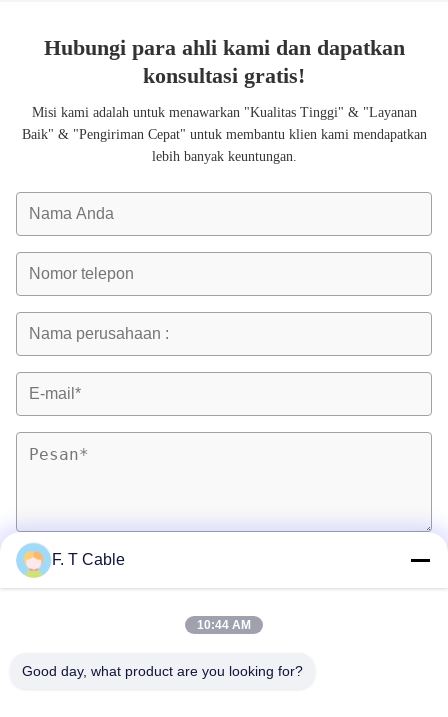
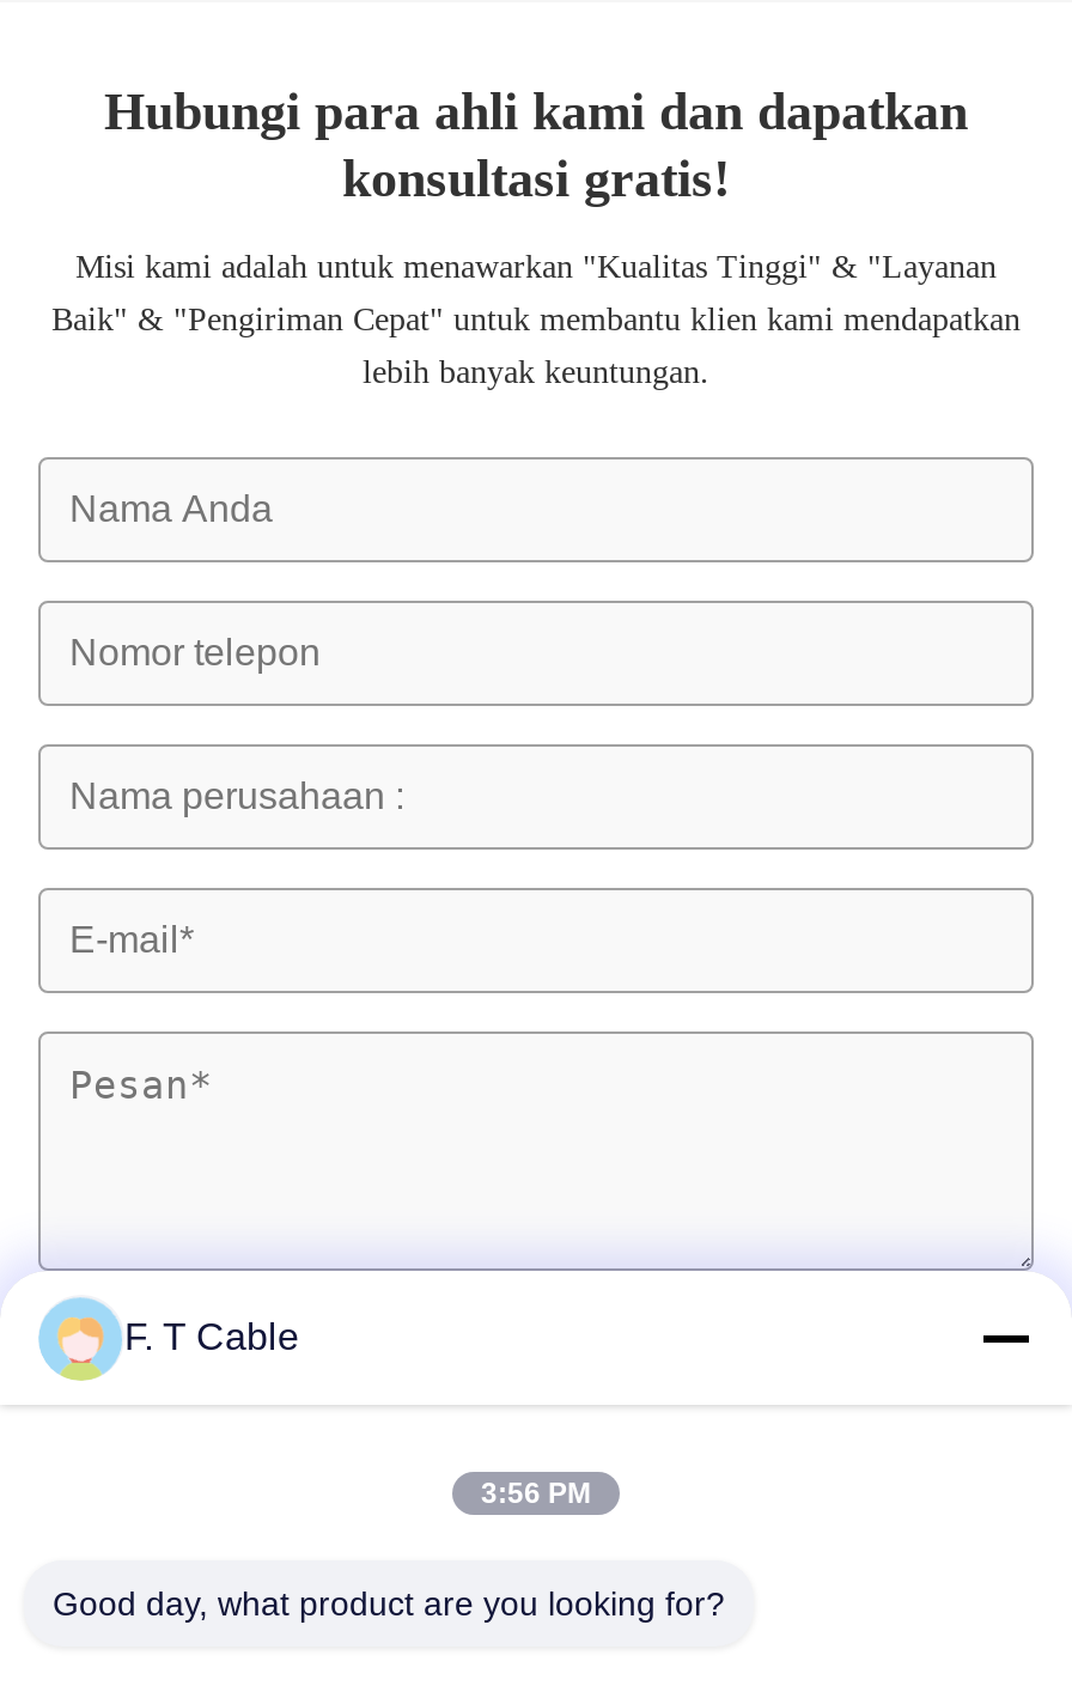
[197,618,251,632] 10:44 AM -> [481,1476,591,1510] 3:56 PM

